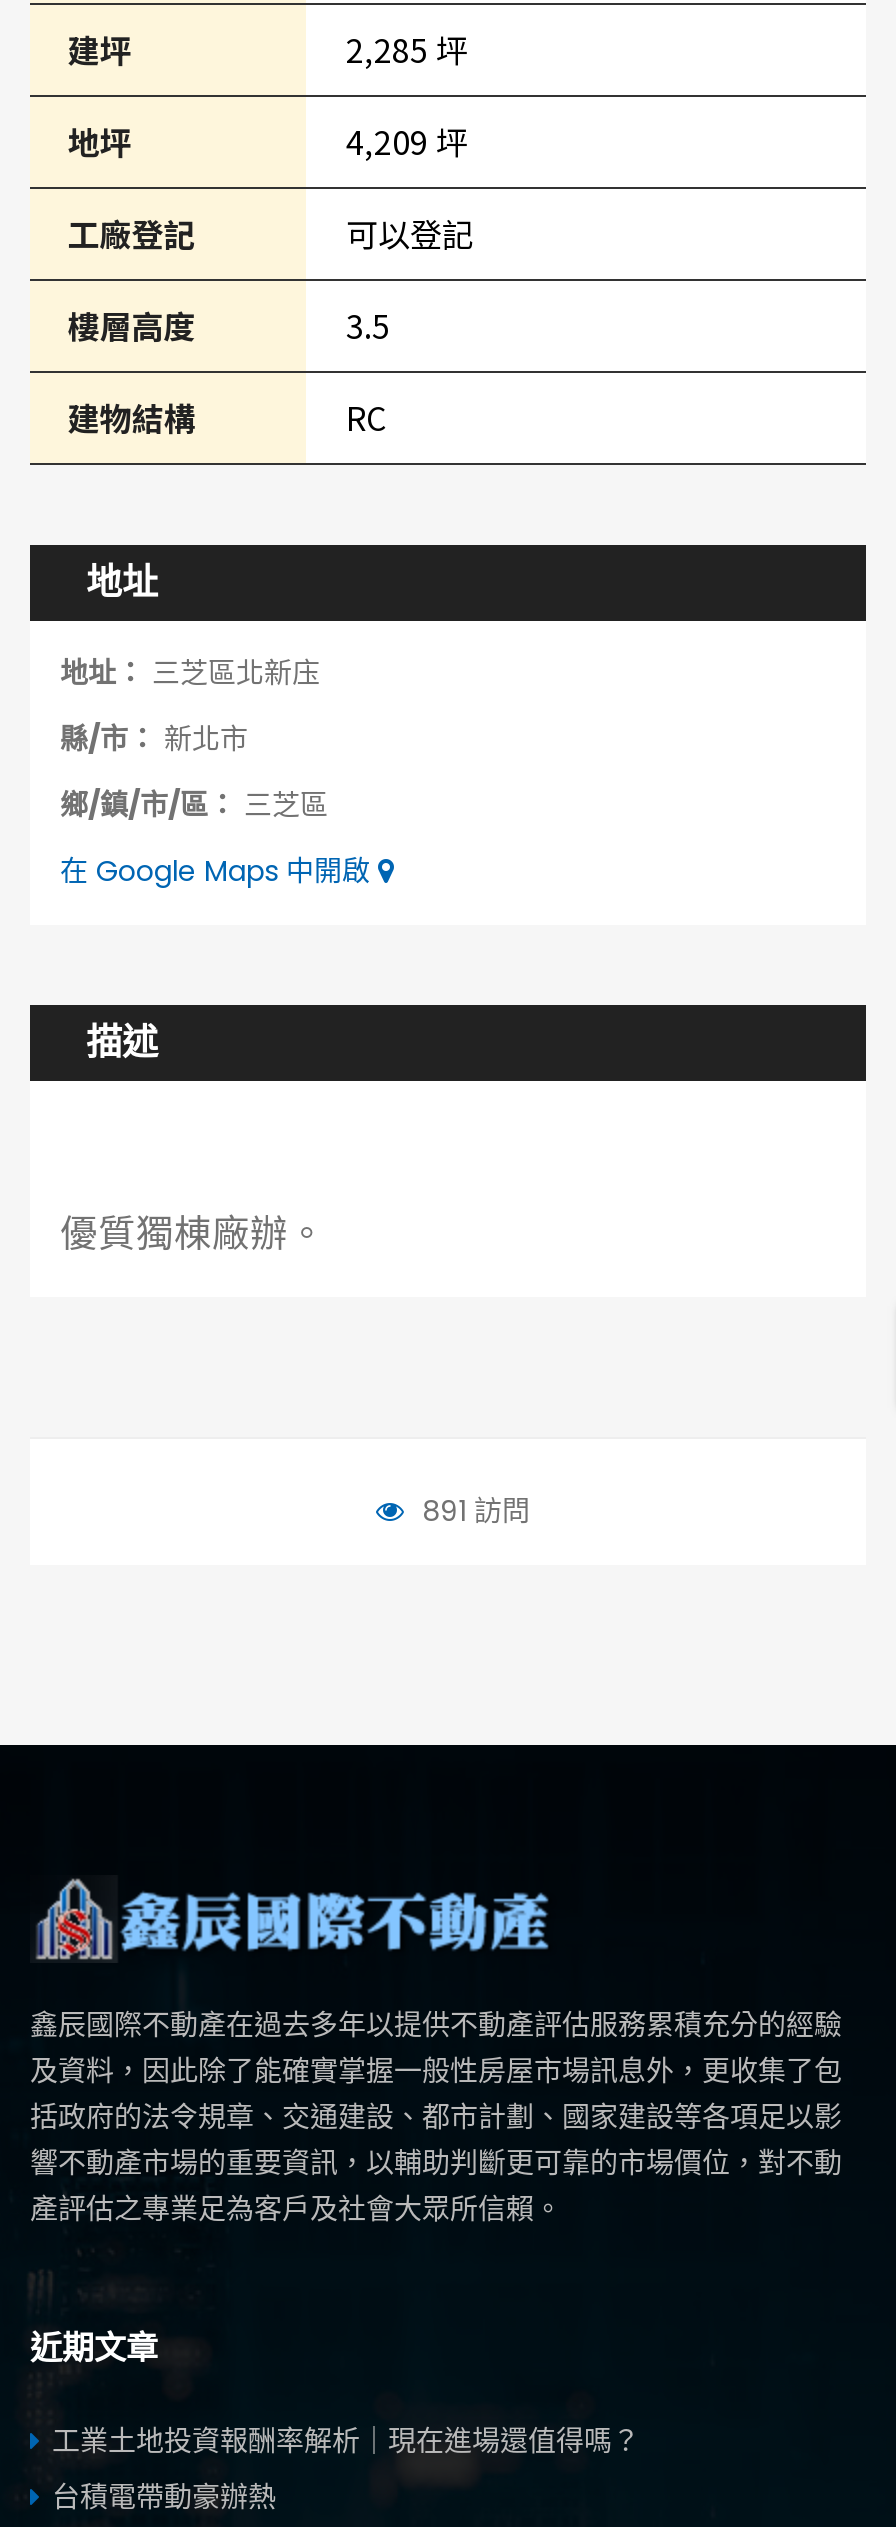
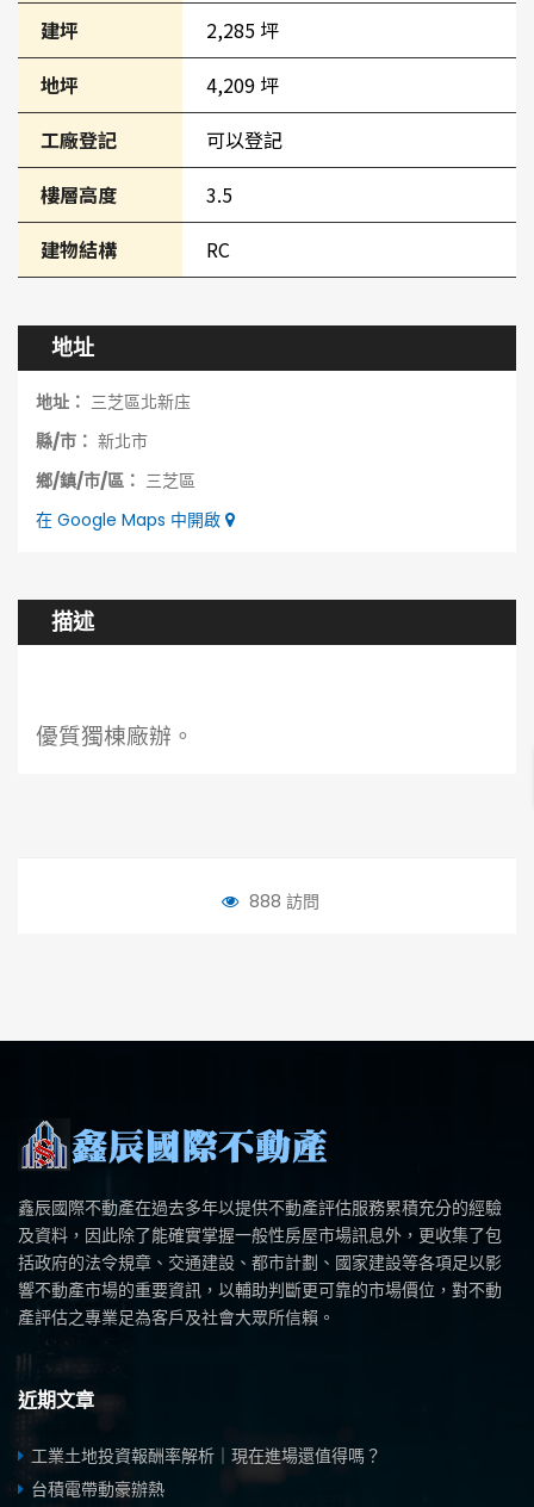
[414,1491,530,1531] 891 訪問 -> [244,889,319,913] 888 訪問

